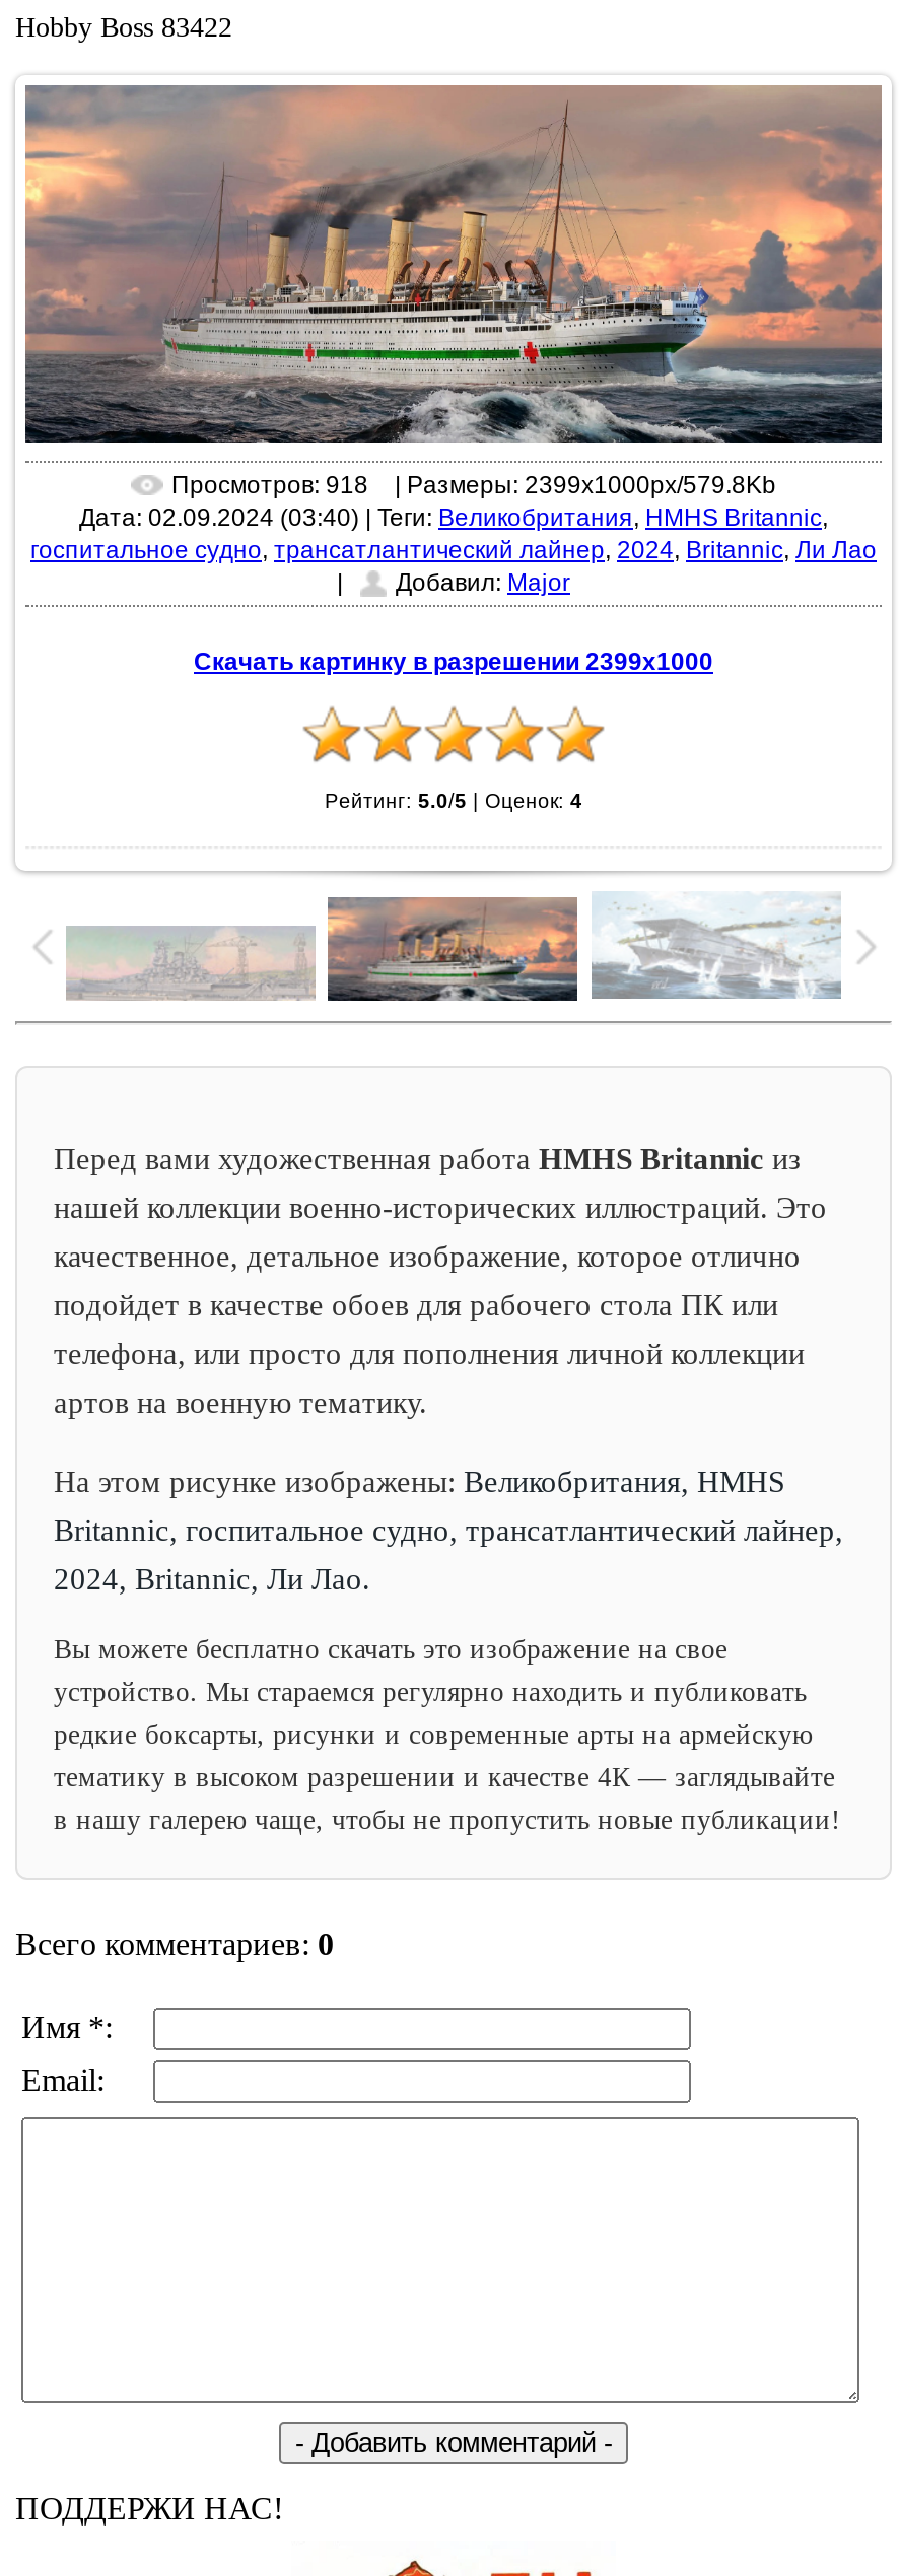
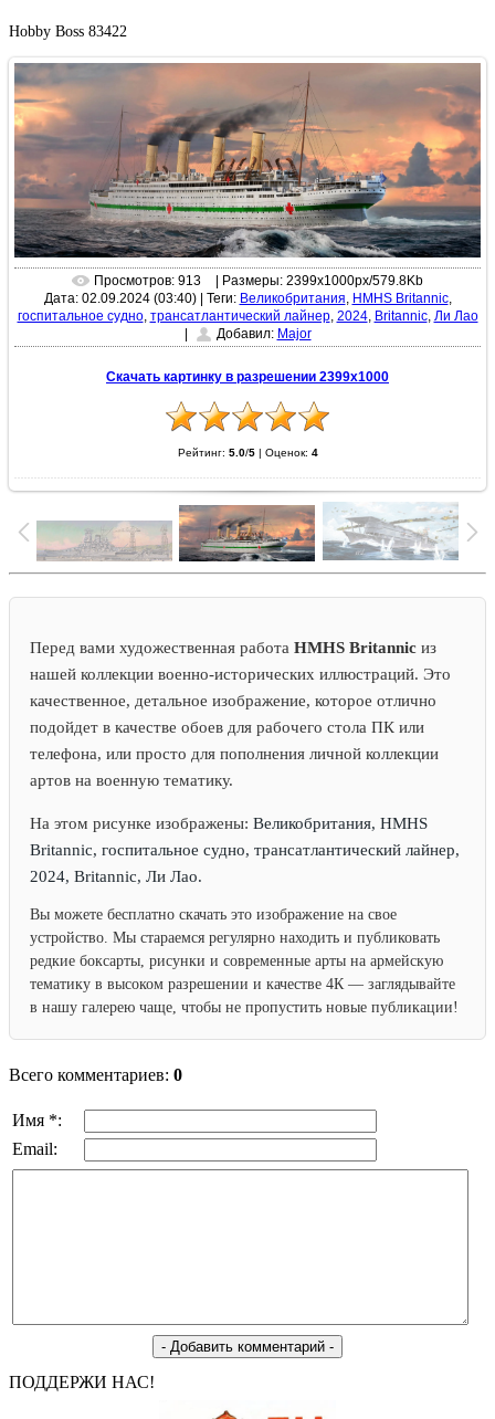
[171,470,368,499] Просмотров: 918 -> [94,273,201,288] Просмотров: 913

